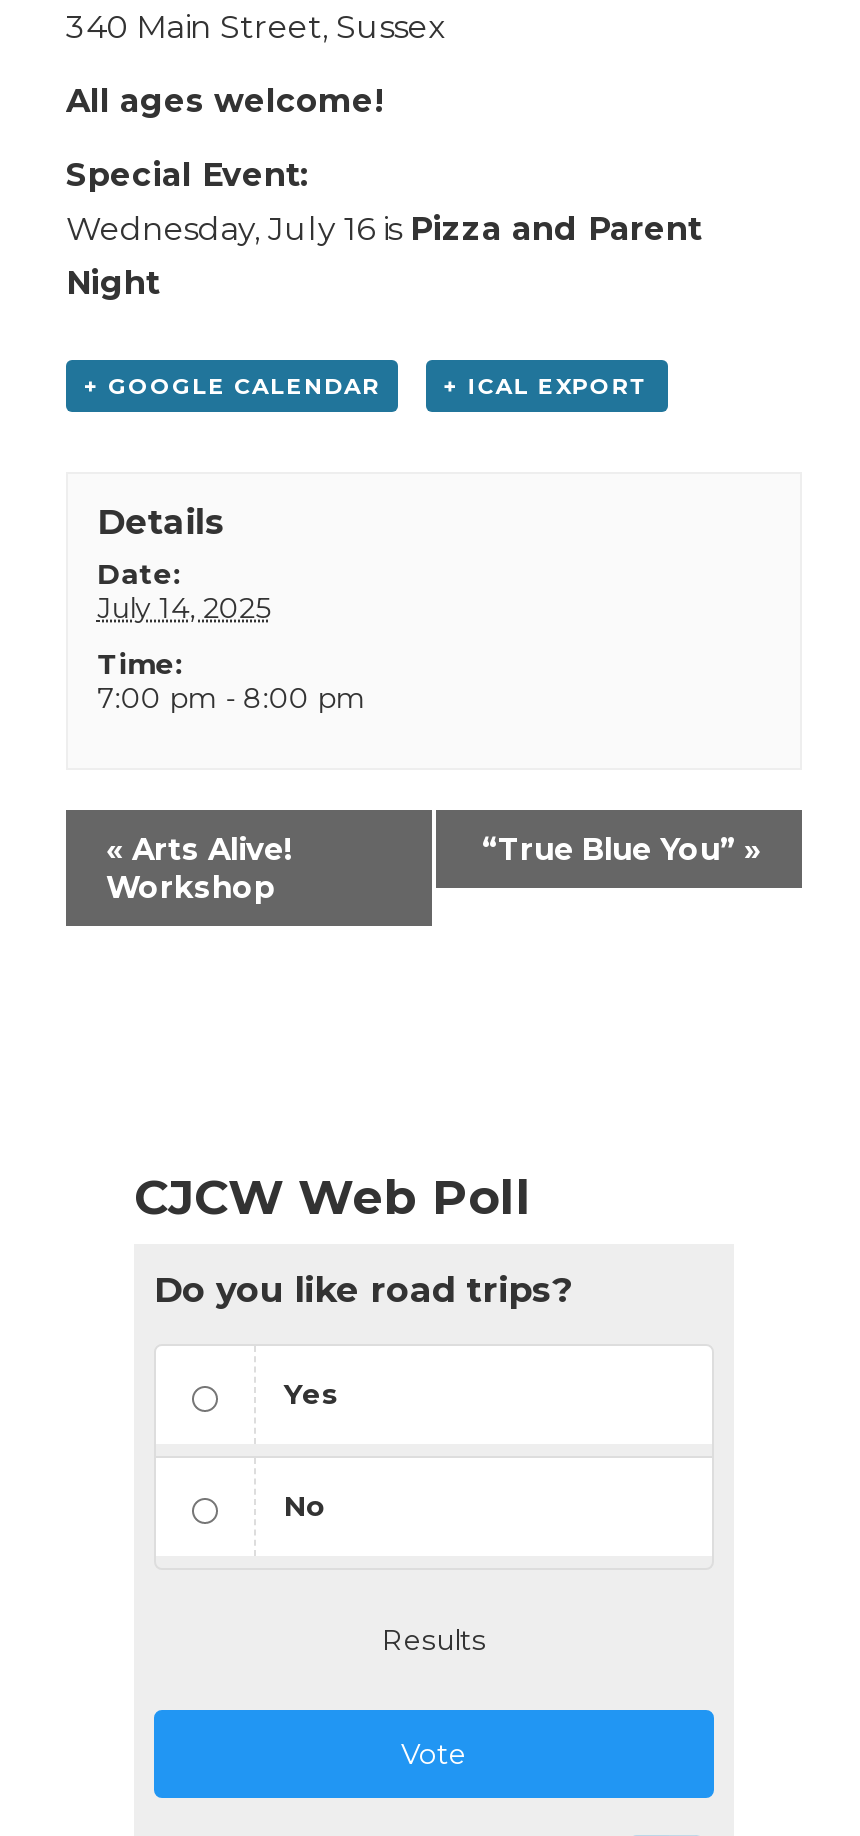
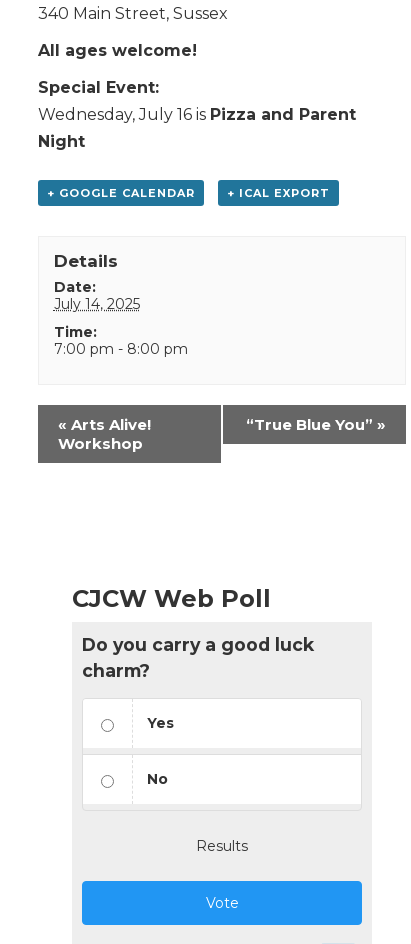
[154,1269,572,1311] Do you like road trips? -> [82,634,314,681] Do you carry a good luck | charm?

